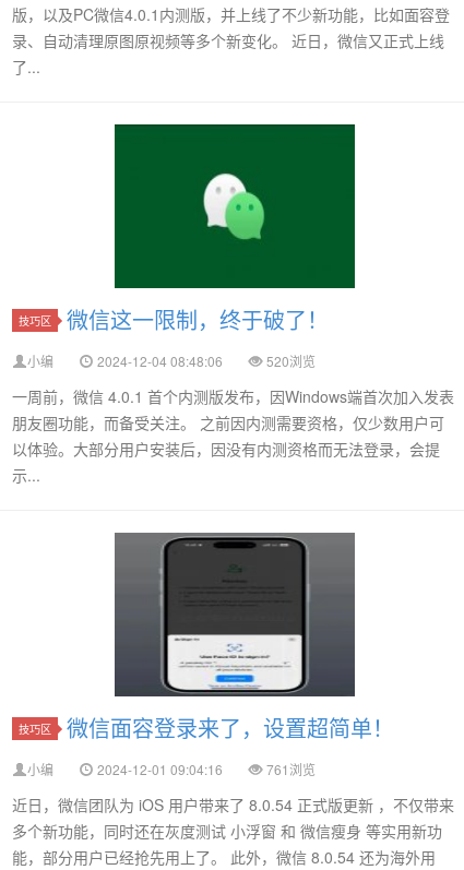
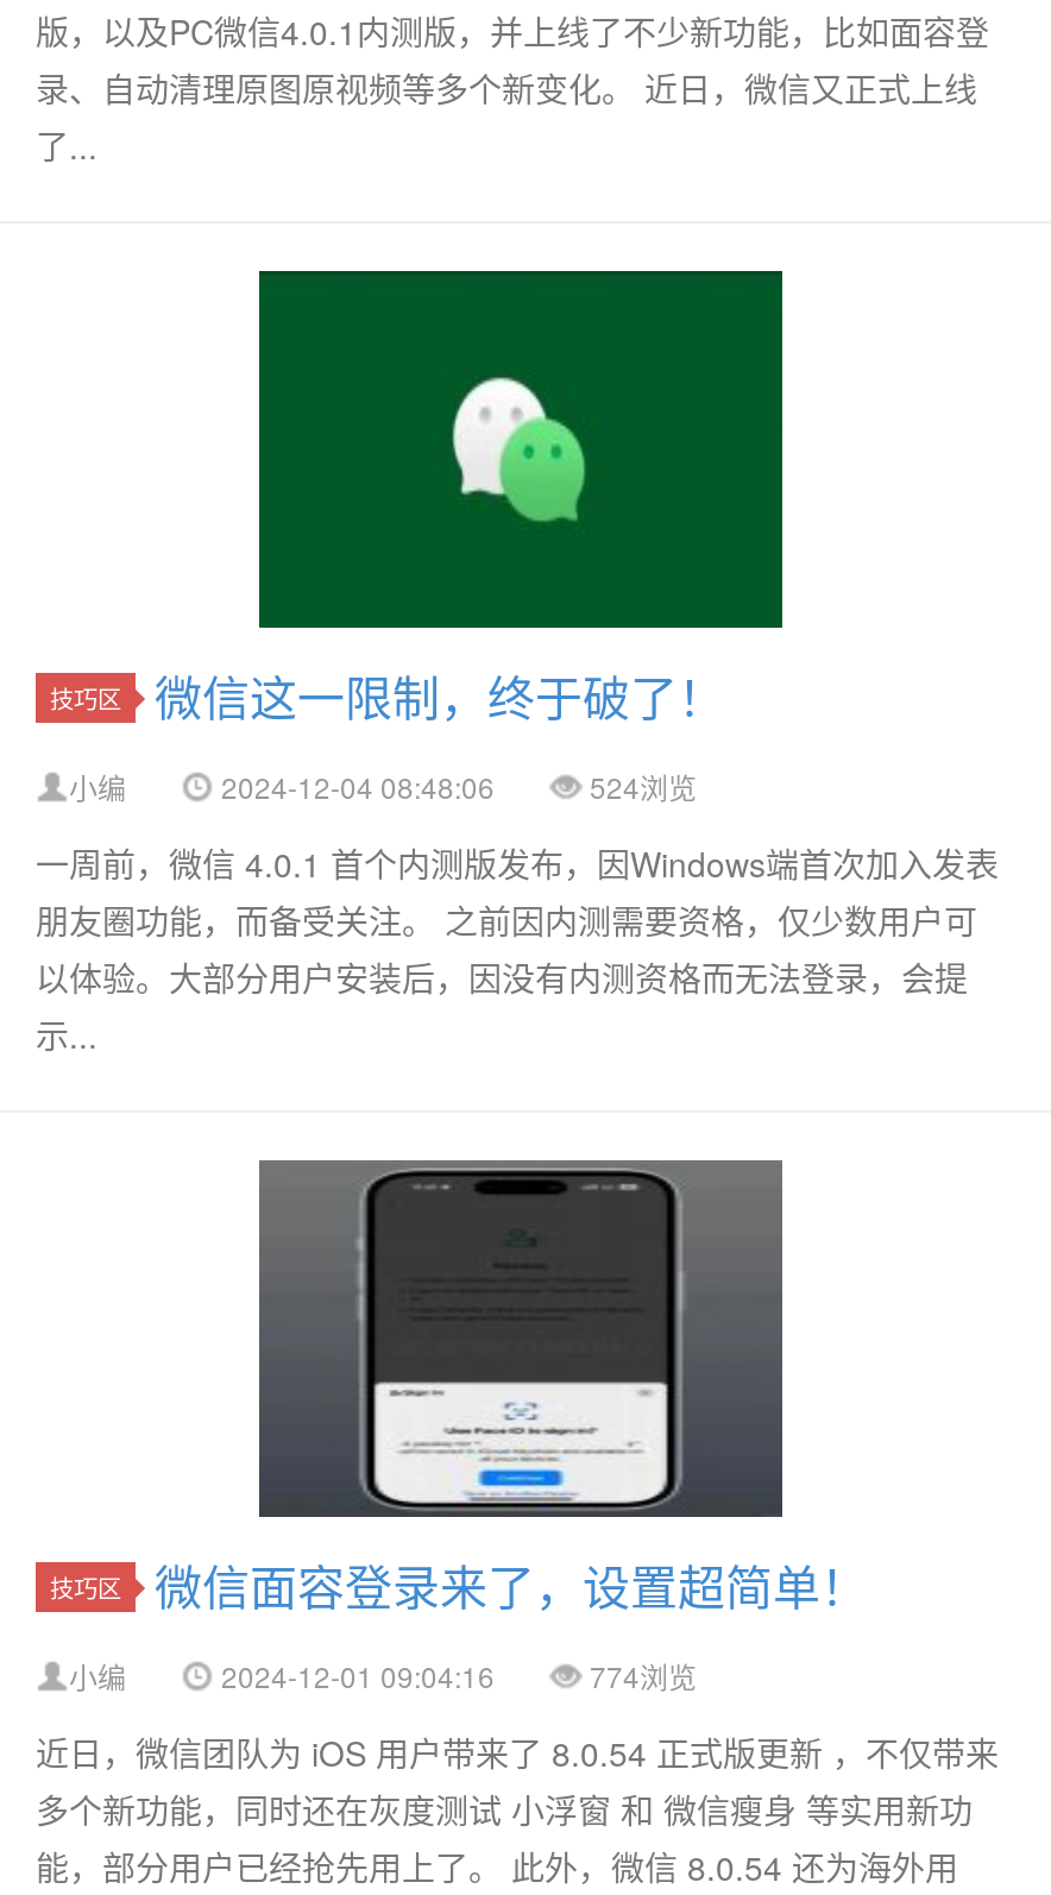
[263,351,316,370] 520浏览 -> [583,766,697,806] 524浏览
[263,760,316,778] 761浏览 -> [583,1655,697,1695] 774浏览

